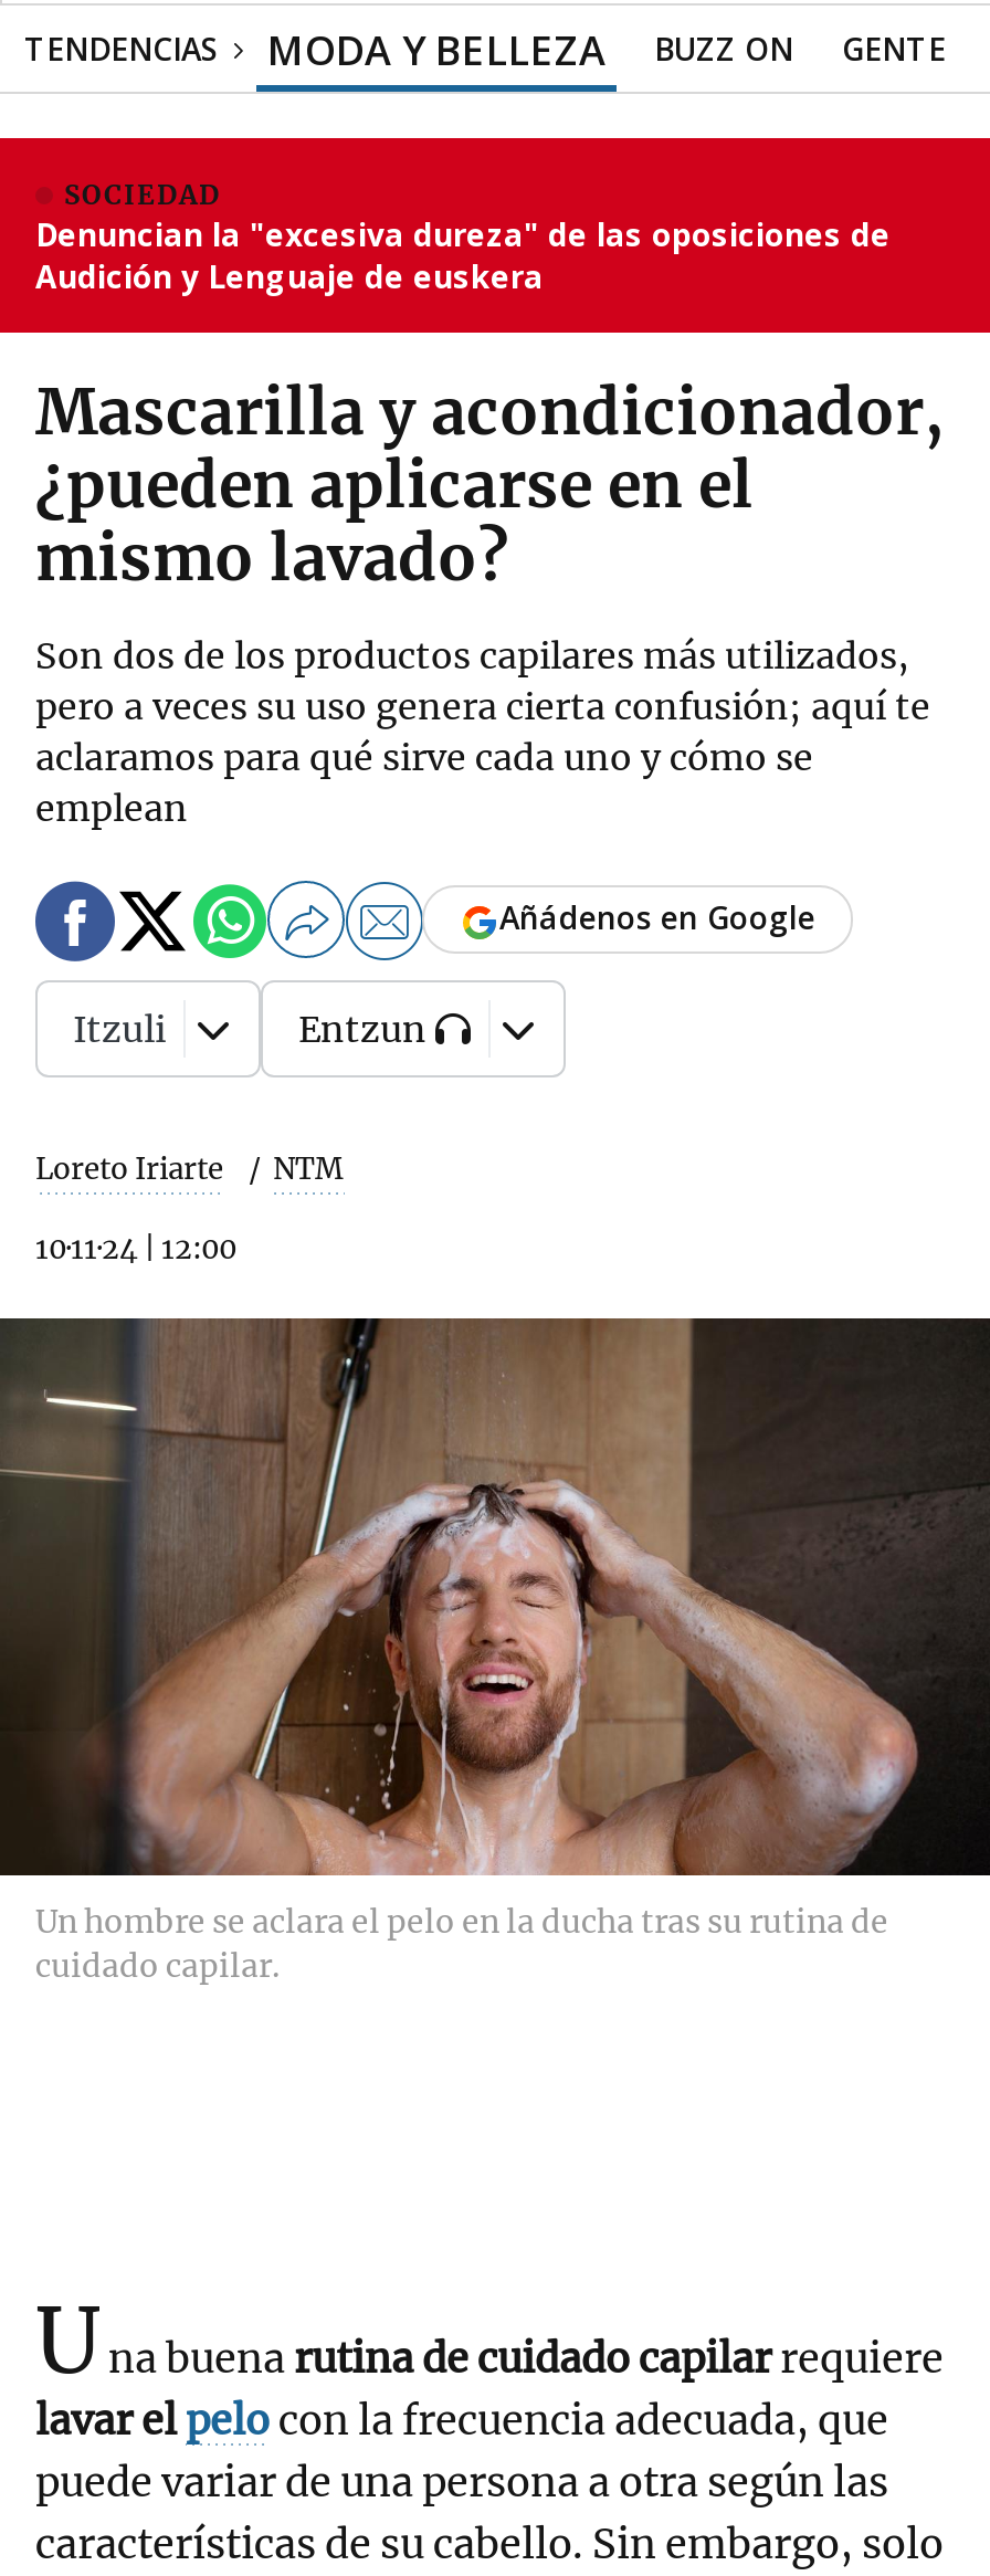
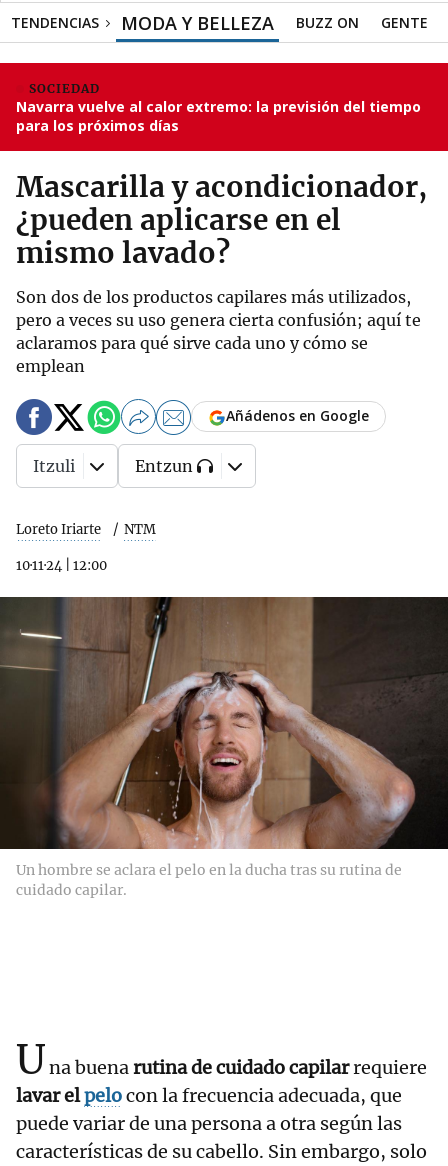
[35,213,891,297] Denuncian la "excesiva dureza" de las oposiciones de | Audición y Lenguaje de euskera -> [16,97,421,135] Navarra vuelve al calor extremo: la previsión del tiempo | para los próximos días

